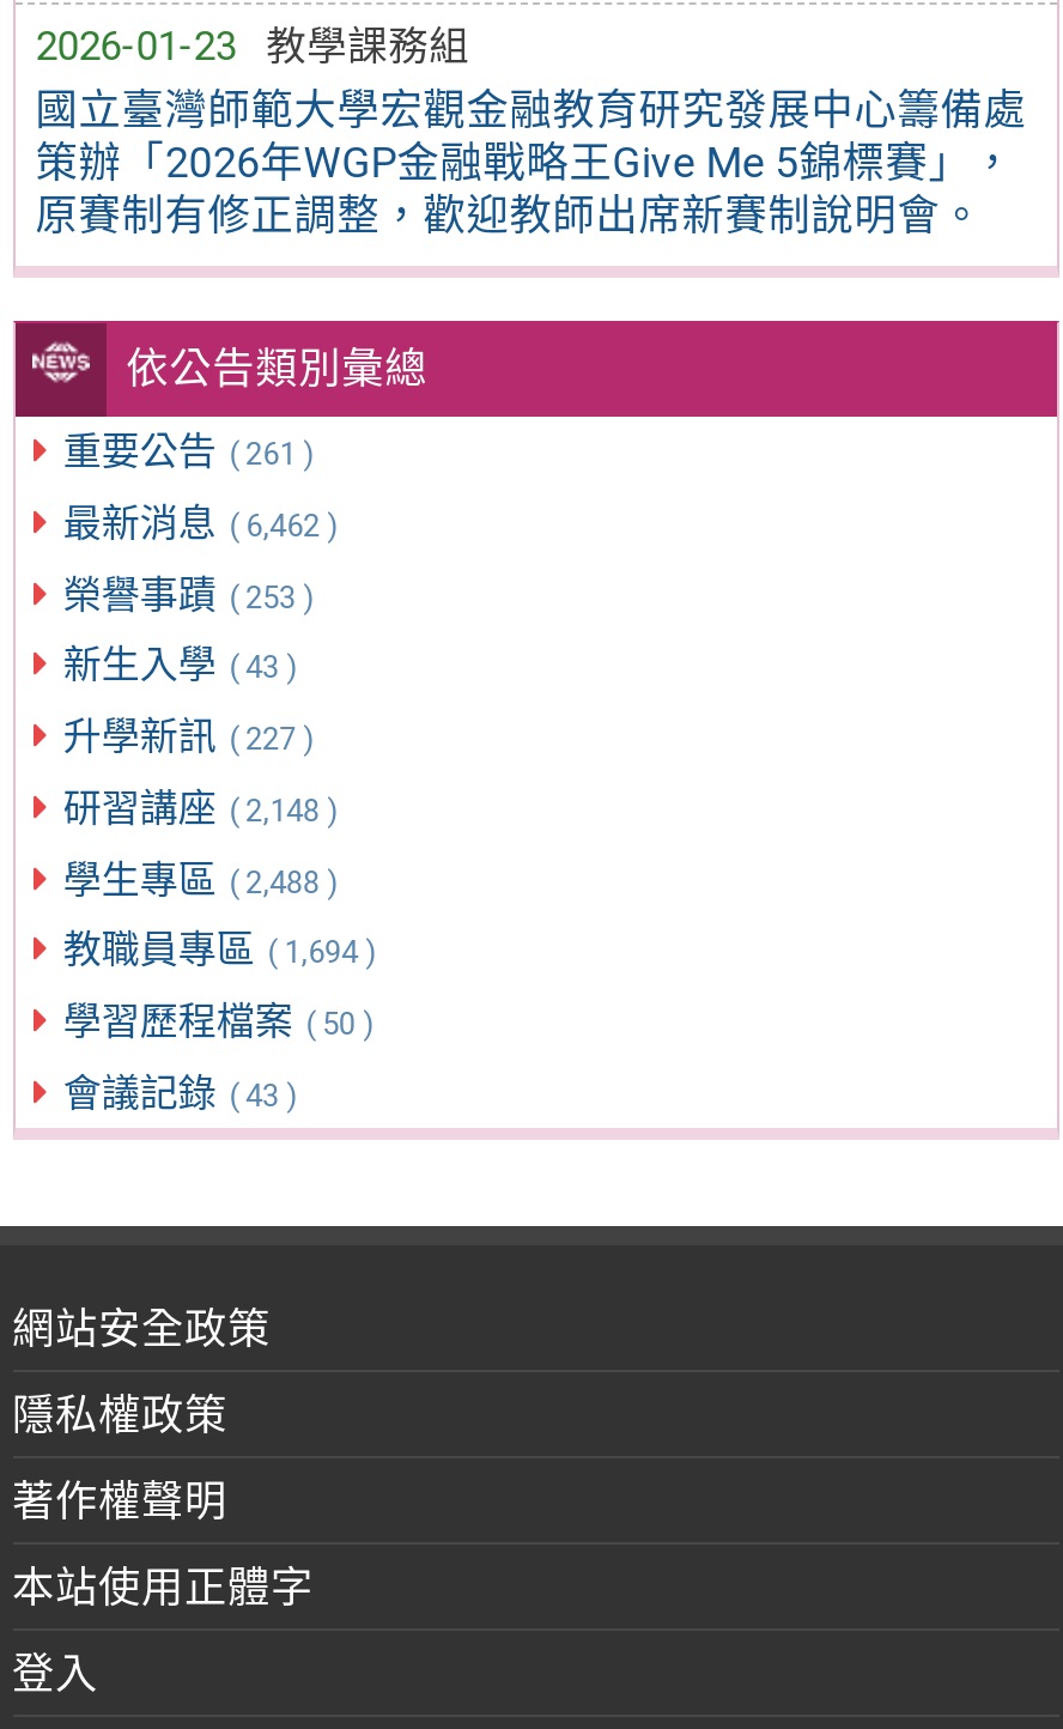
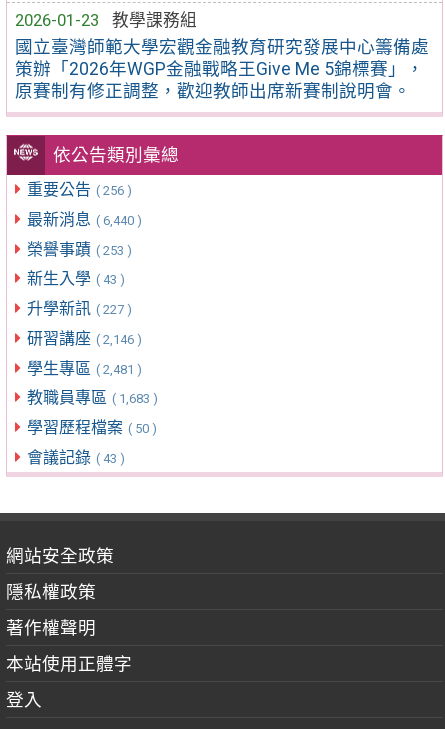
[63,429,315,474] 重要公告 ( 261 ) -> [27,180,132,199] 重要公告 ( 256 )
[63,500,339,546] 最新消息 ( 6,462 ) -> [27,210,142,229] 最新消息 ( 6,440 )
[63,785,339,831] 研習講座 ( 2,148 ) -> [27,329,142,348] 研習講座 ( 2,146 )
[63,857,339,902] 學生專區 ( 2,488 ) -> [27,359,142,378] 學生專區 ( 2,481 )
[63,928,378,973] 教職員專區 ( 1,694 ) -> [27,388,158,407] 教職員專區 ( 1,683 )

